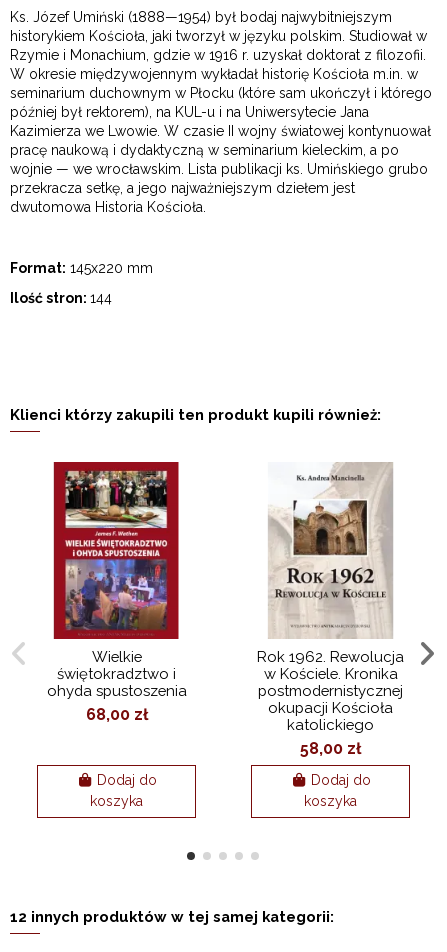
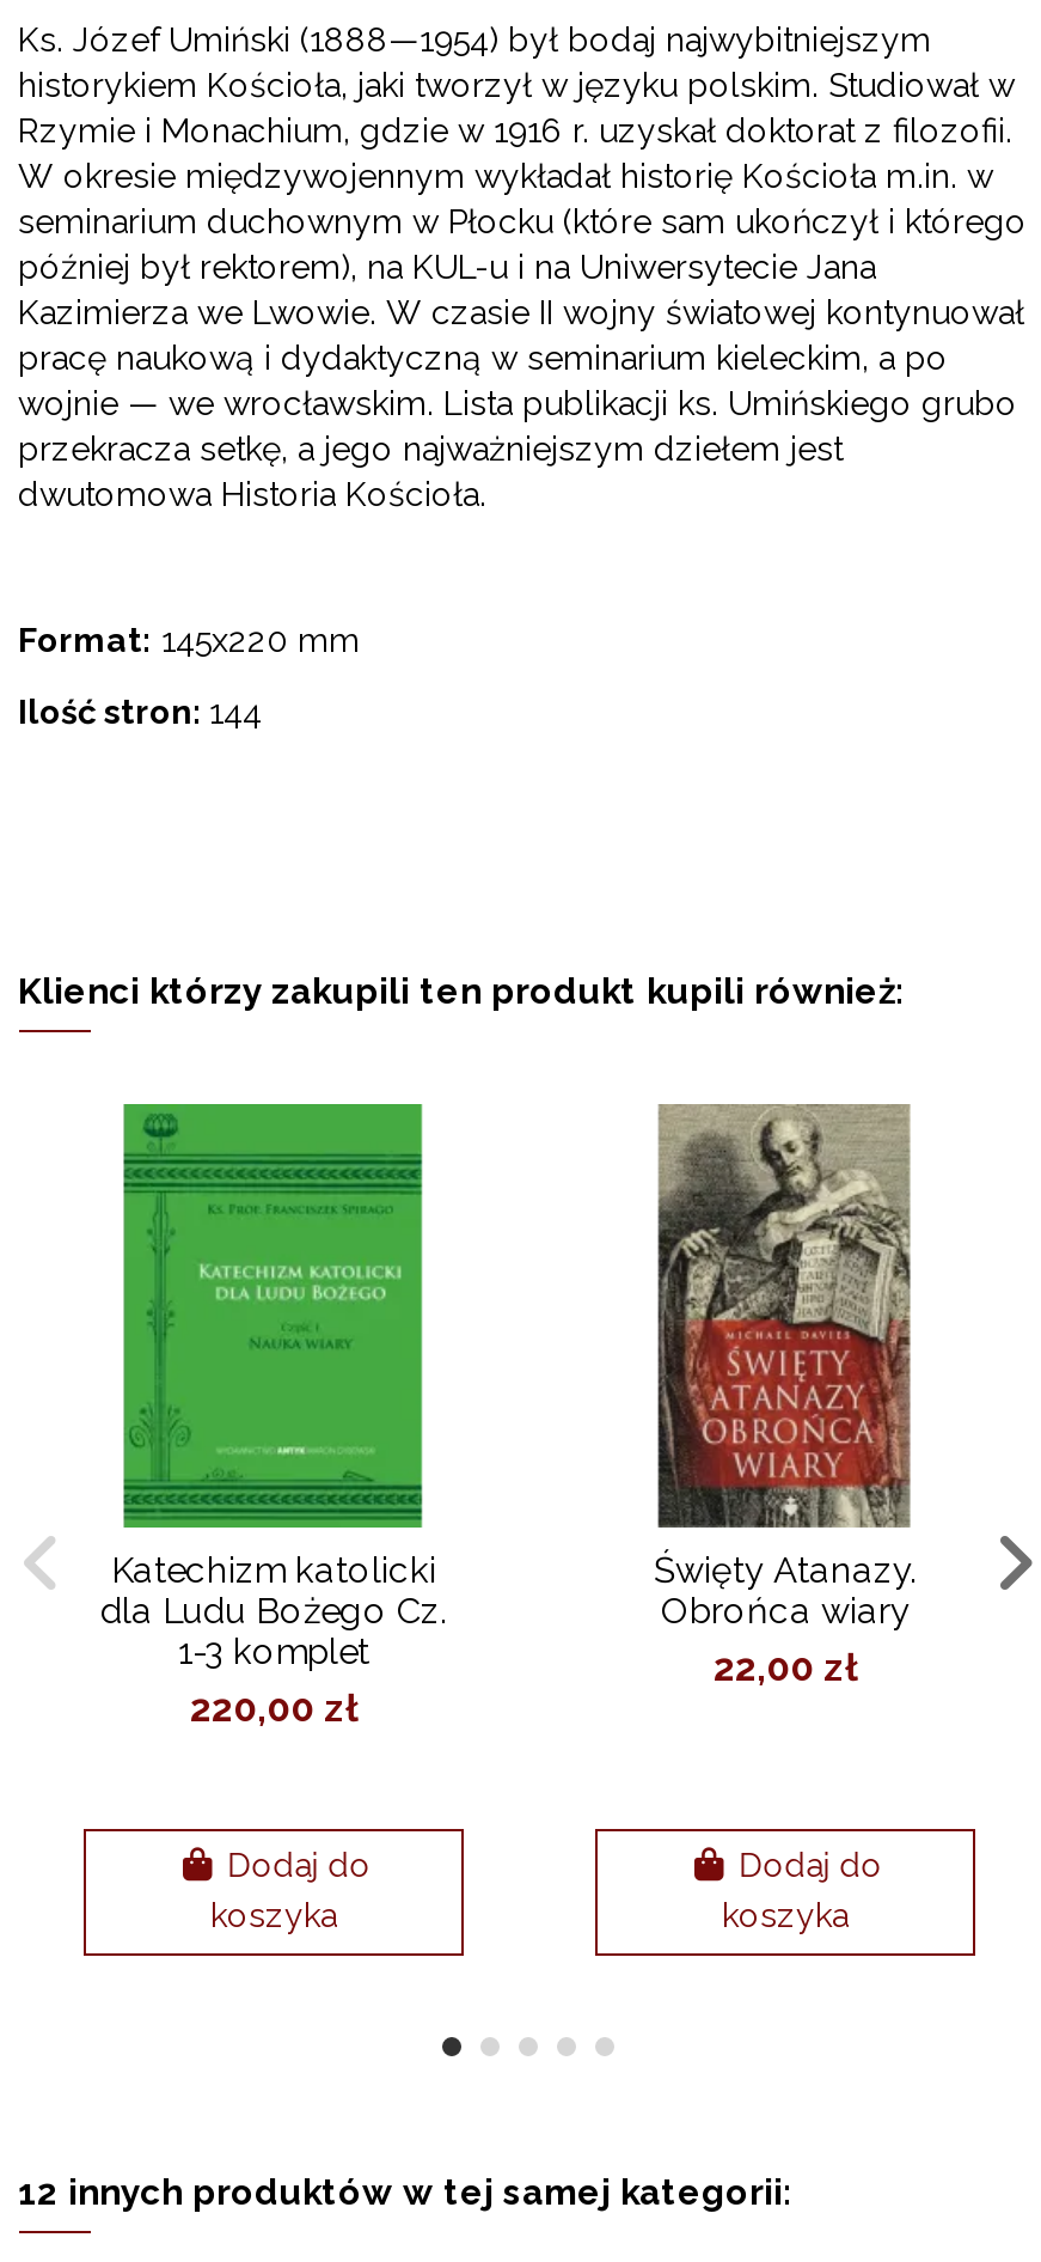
[46,461,186,724] [image] | Wielkie | świętokradztwo i | ohyda spustoszenia | 68,00 zł -> [100,1102,447,1731] [image] | Katechizm katolicki | dla Ludu Bożego Cz. | 1-3 komplet | 220,00 zł
[257,462,404,758] [image] | Rok 1962. Rewolucja | w Kościele. Kronika | postmodernistycznej | okupacji Kościoła | katolickiego | 58,00 zł -> [636,1102,935,1690] [image] | Święty Atanazy. | Obrońca wiary | 22,00 zł

